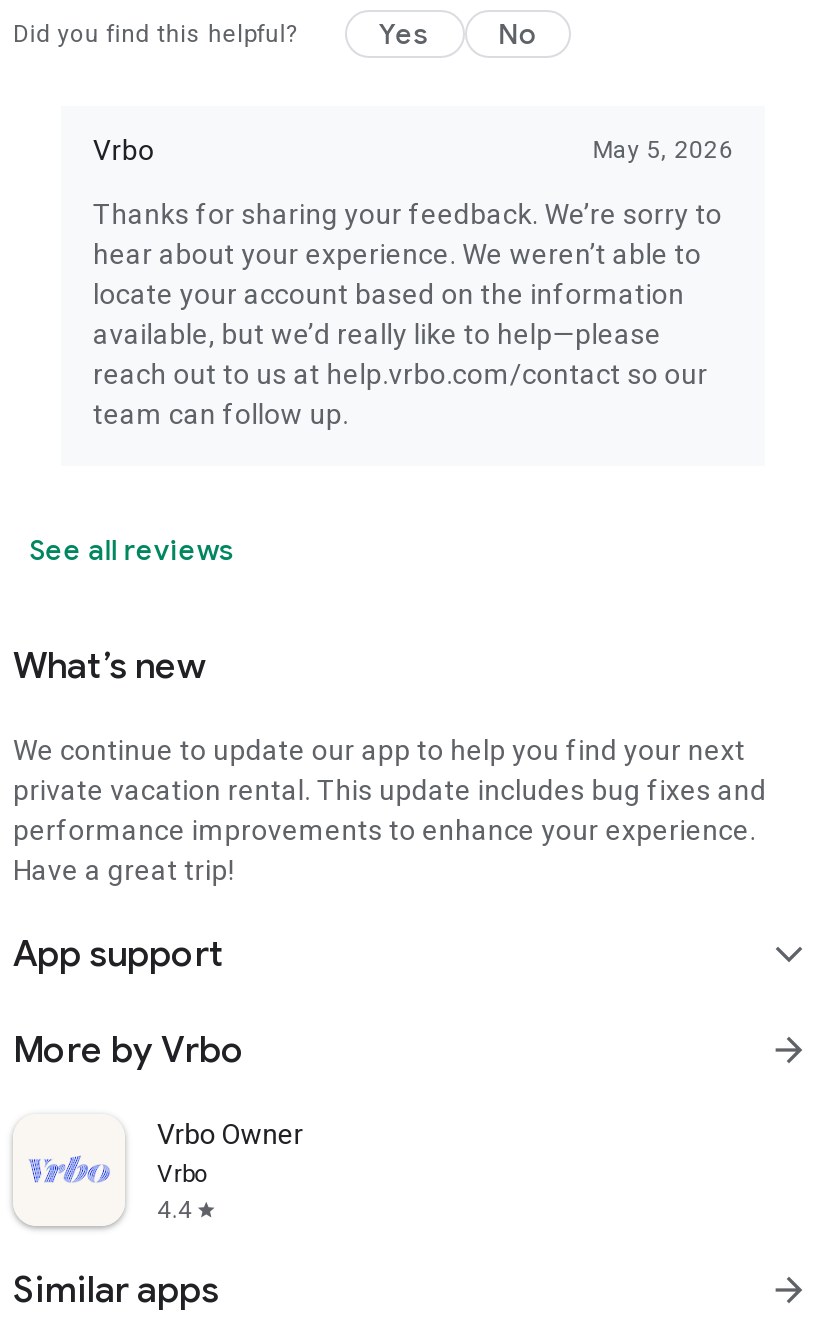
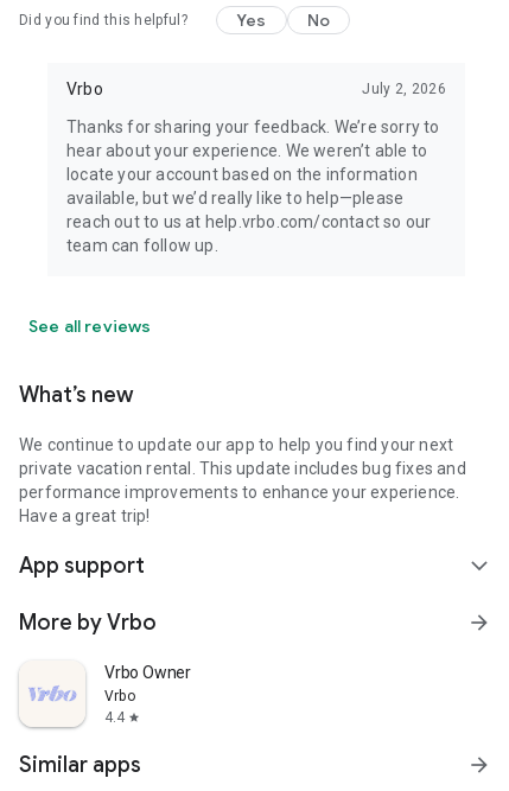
[592,136,733,164] May 5, 2026 -> [362,81,446,98] July 2, 2026

